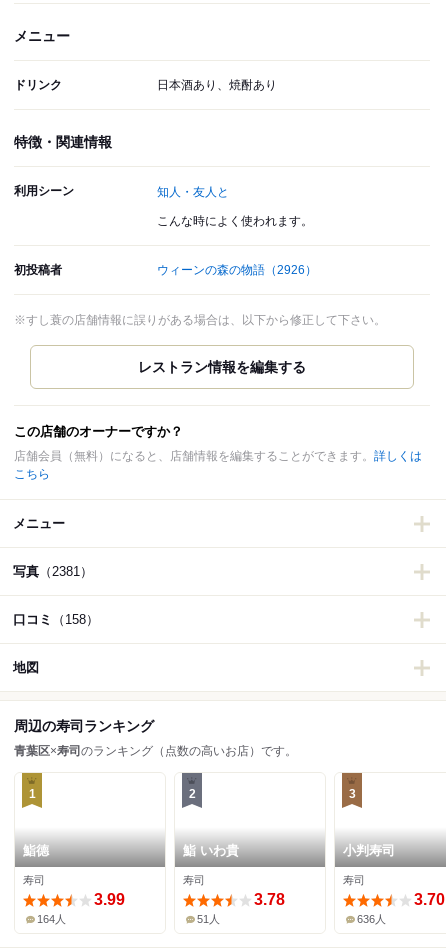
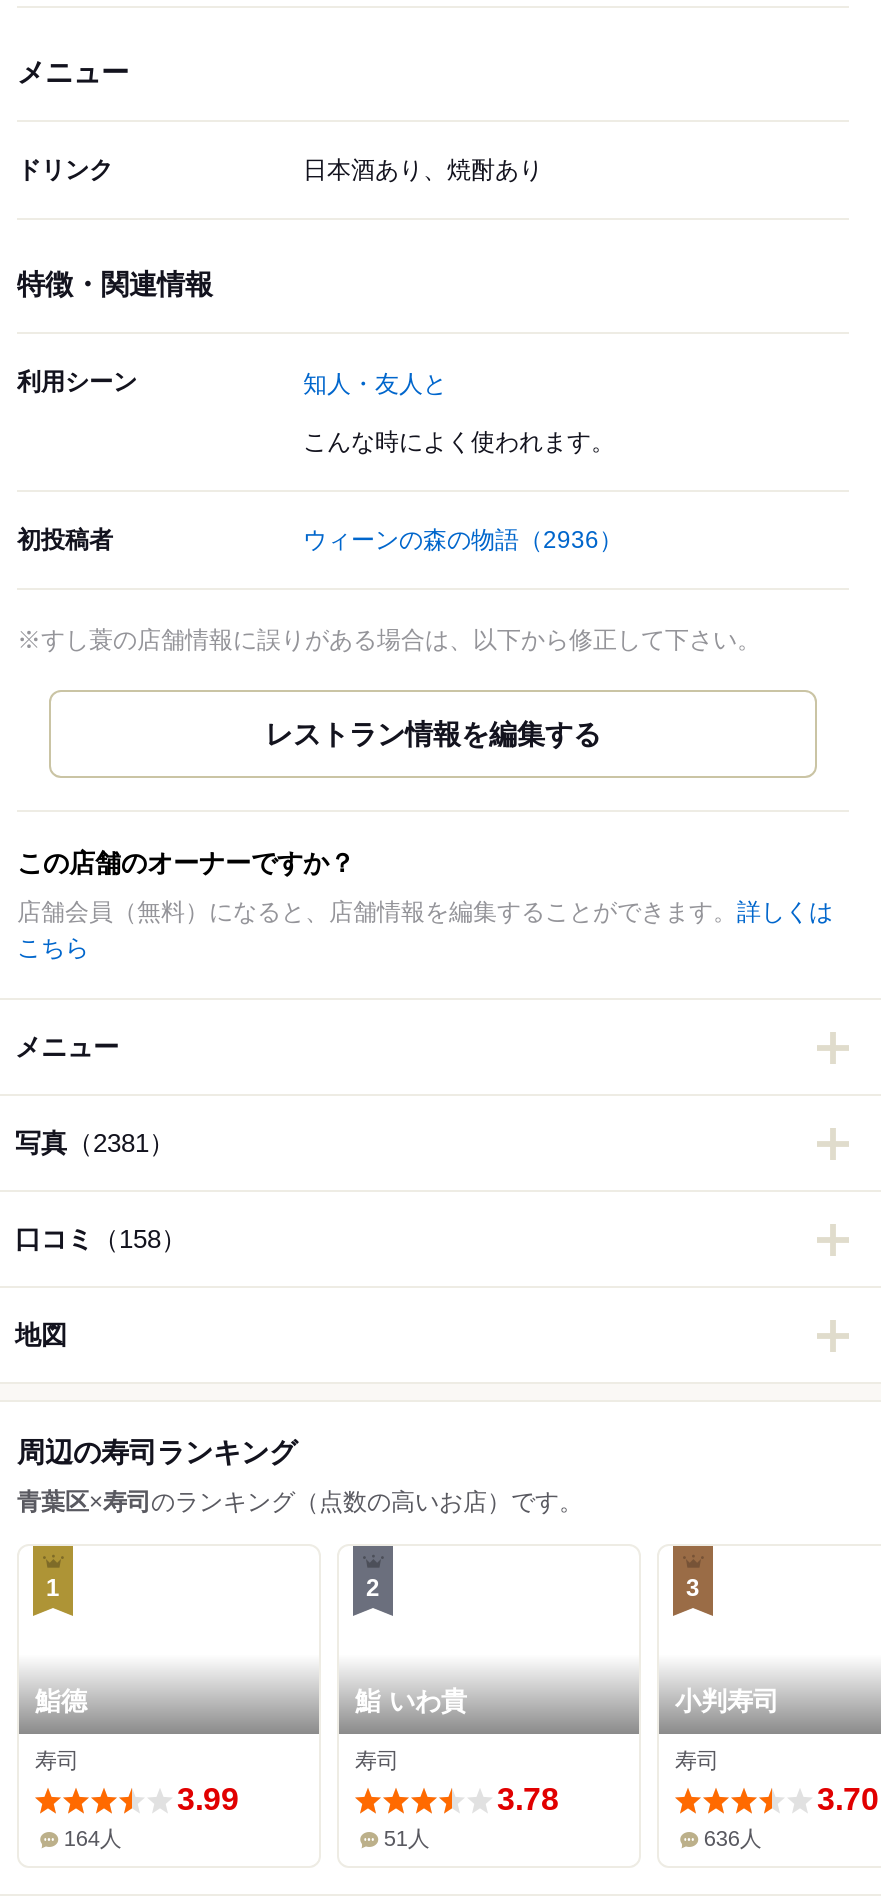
[157,263,317,277] ウィーンの森の物語（2926） -> [303,526,623,554] ウィーンの森の物語（2936）

